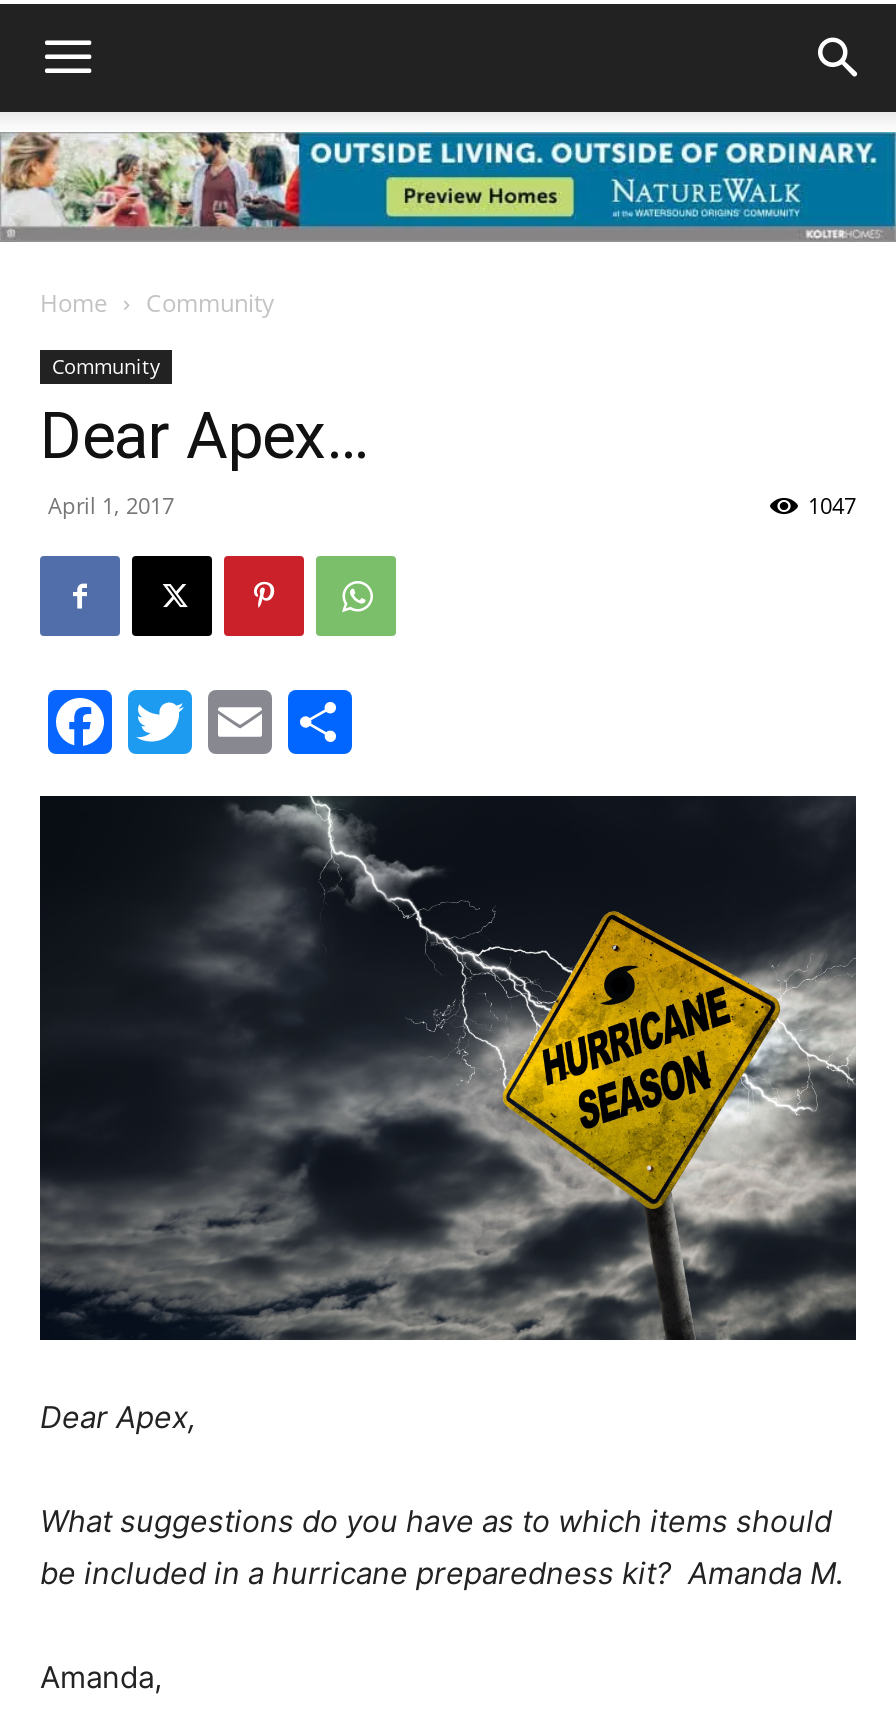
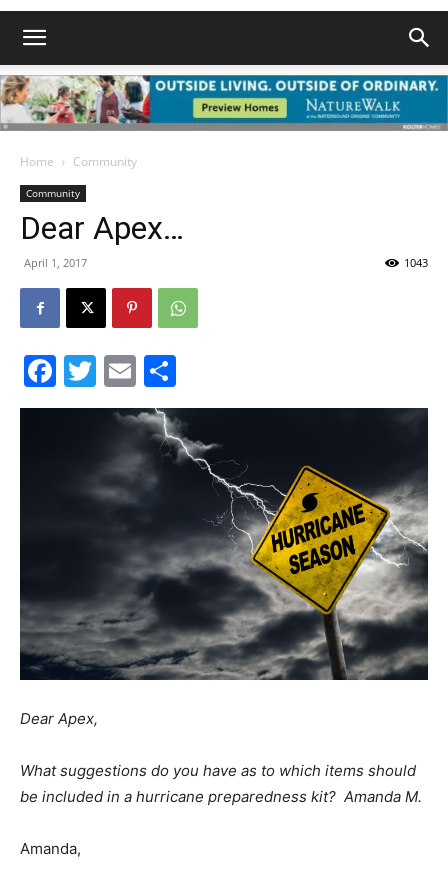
[808,490,856,520] 1047 -> [404,255,428,270] 1043

